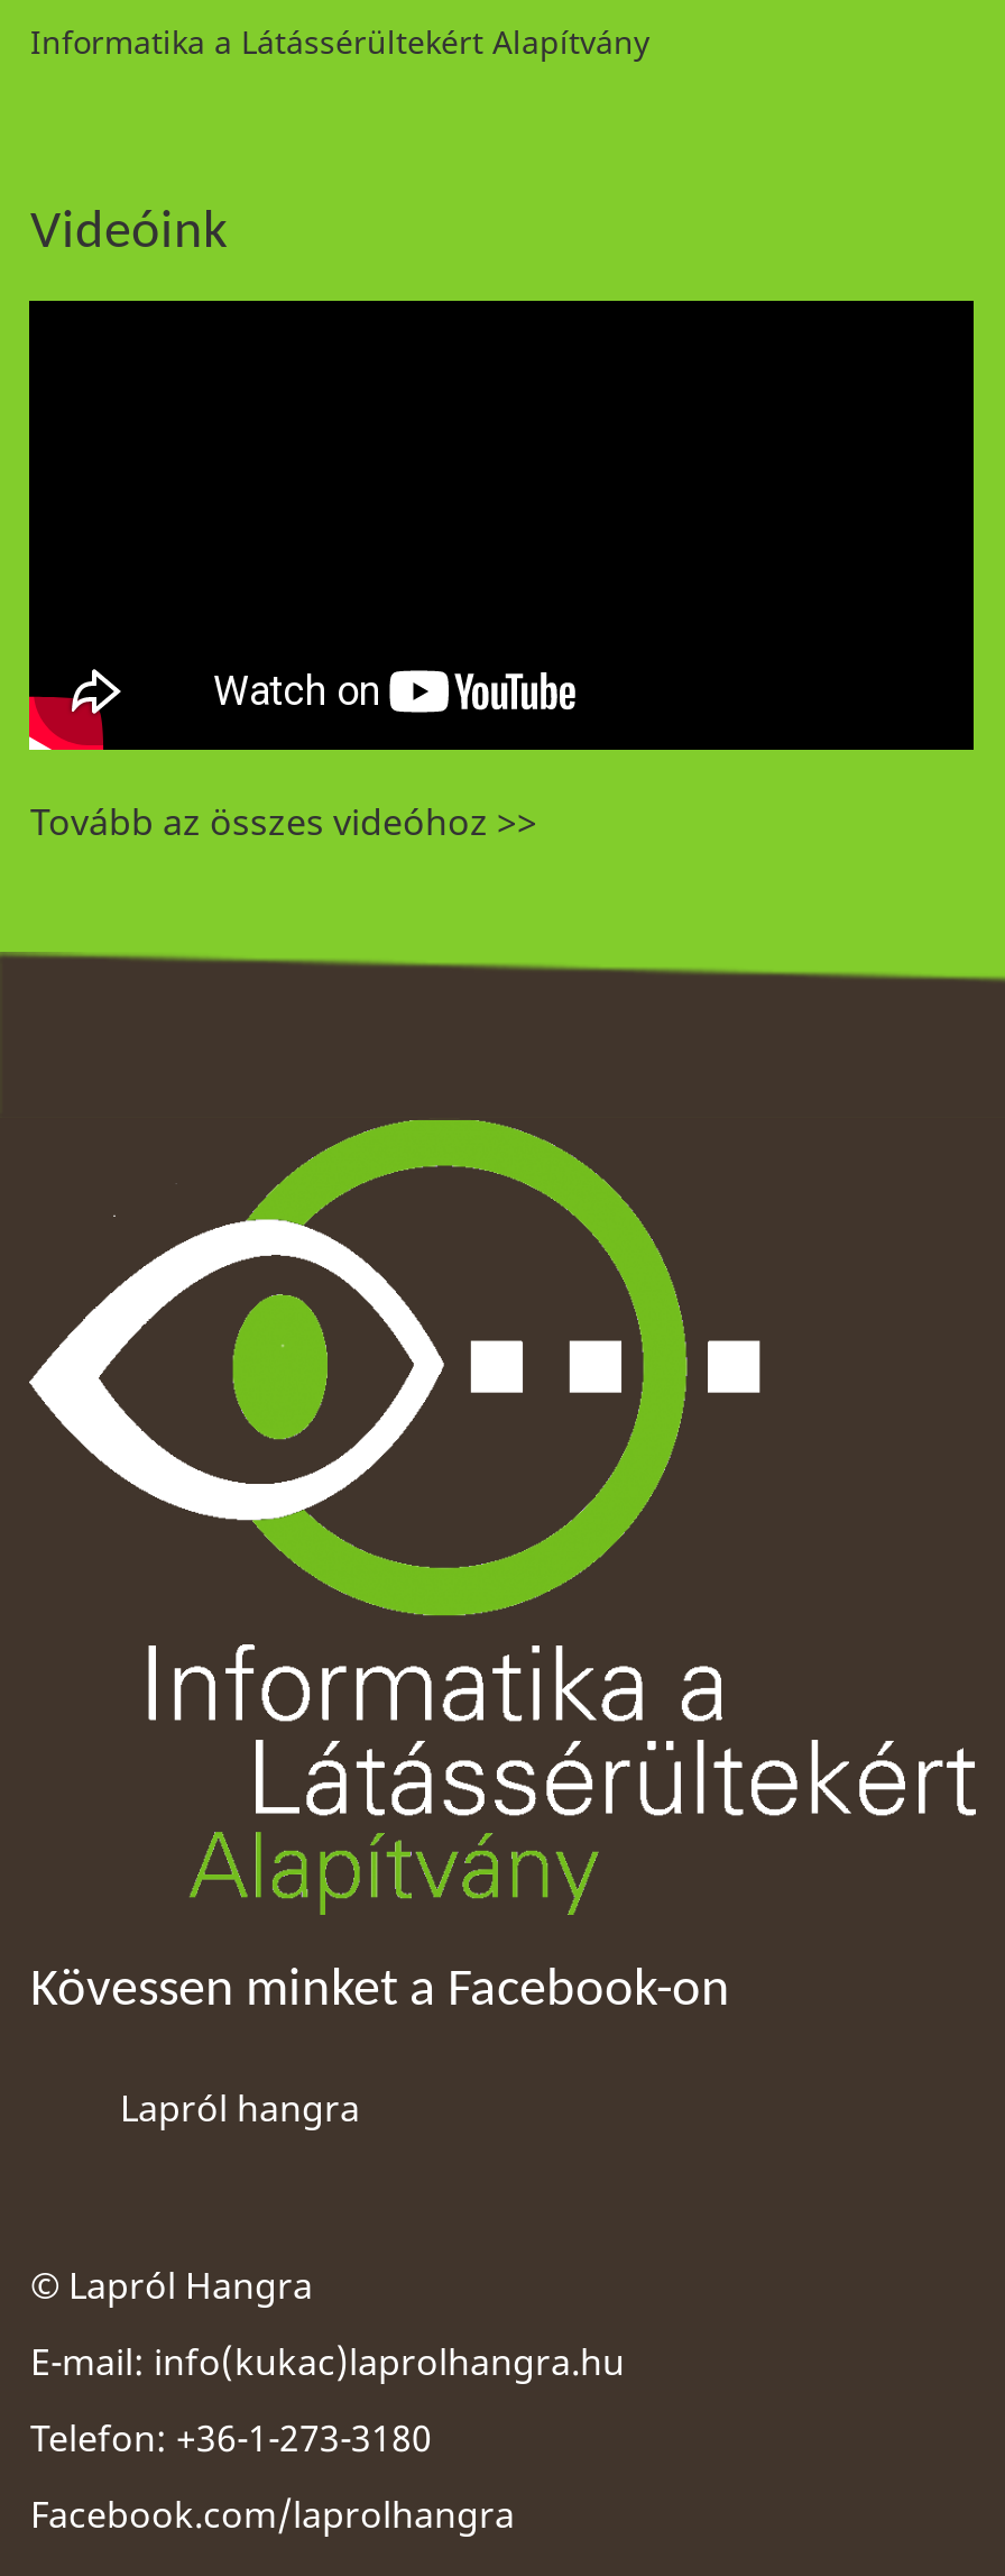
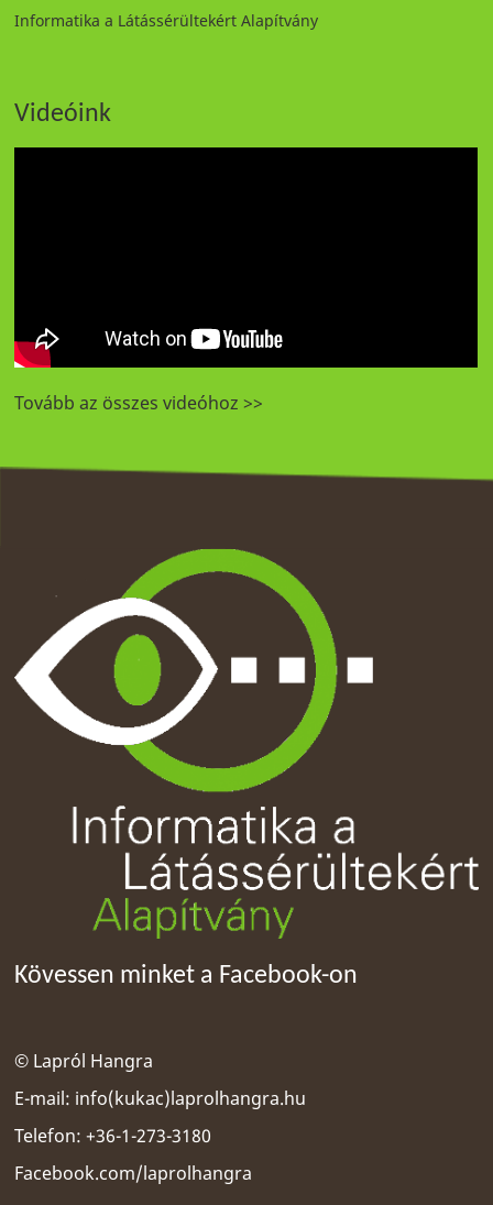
[120,2084,360,2134] Lapról hangra -> none

